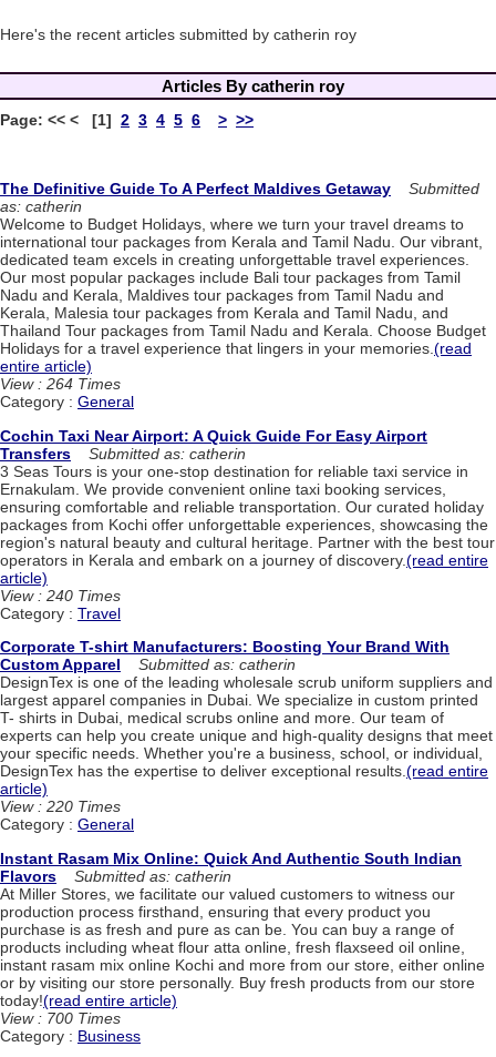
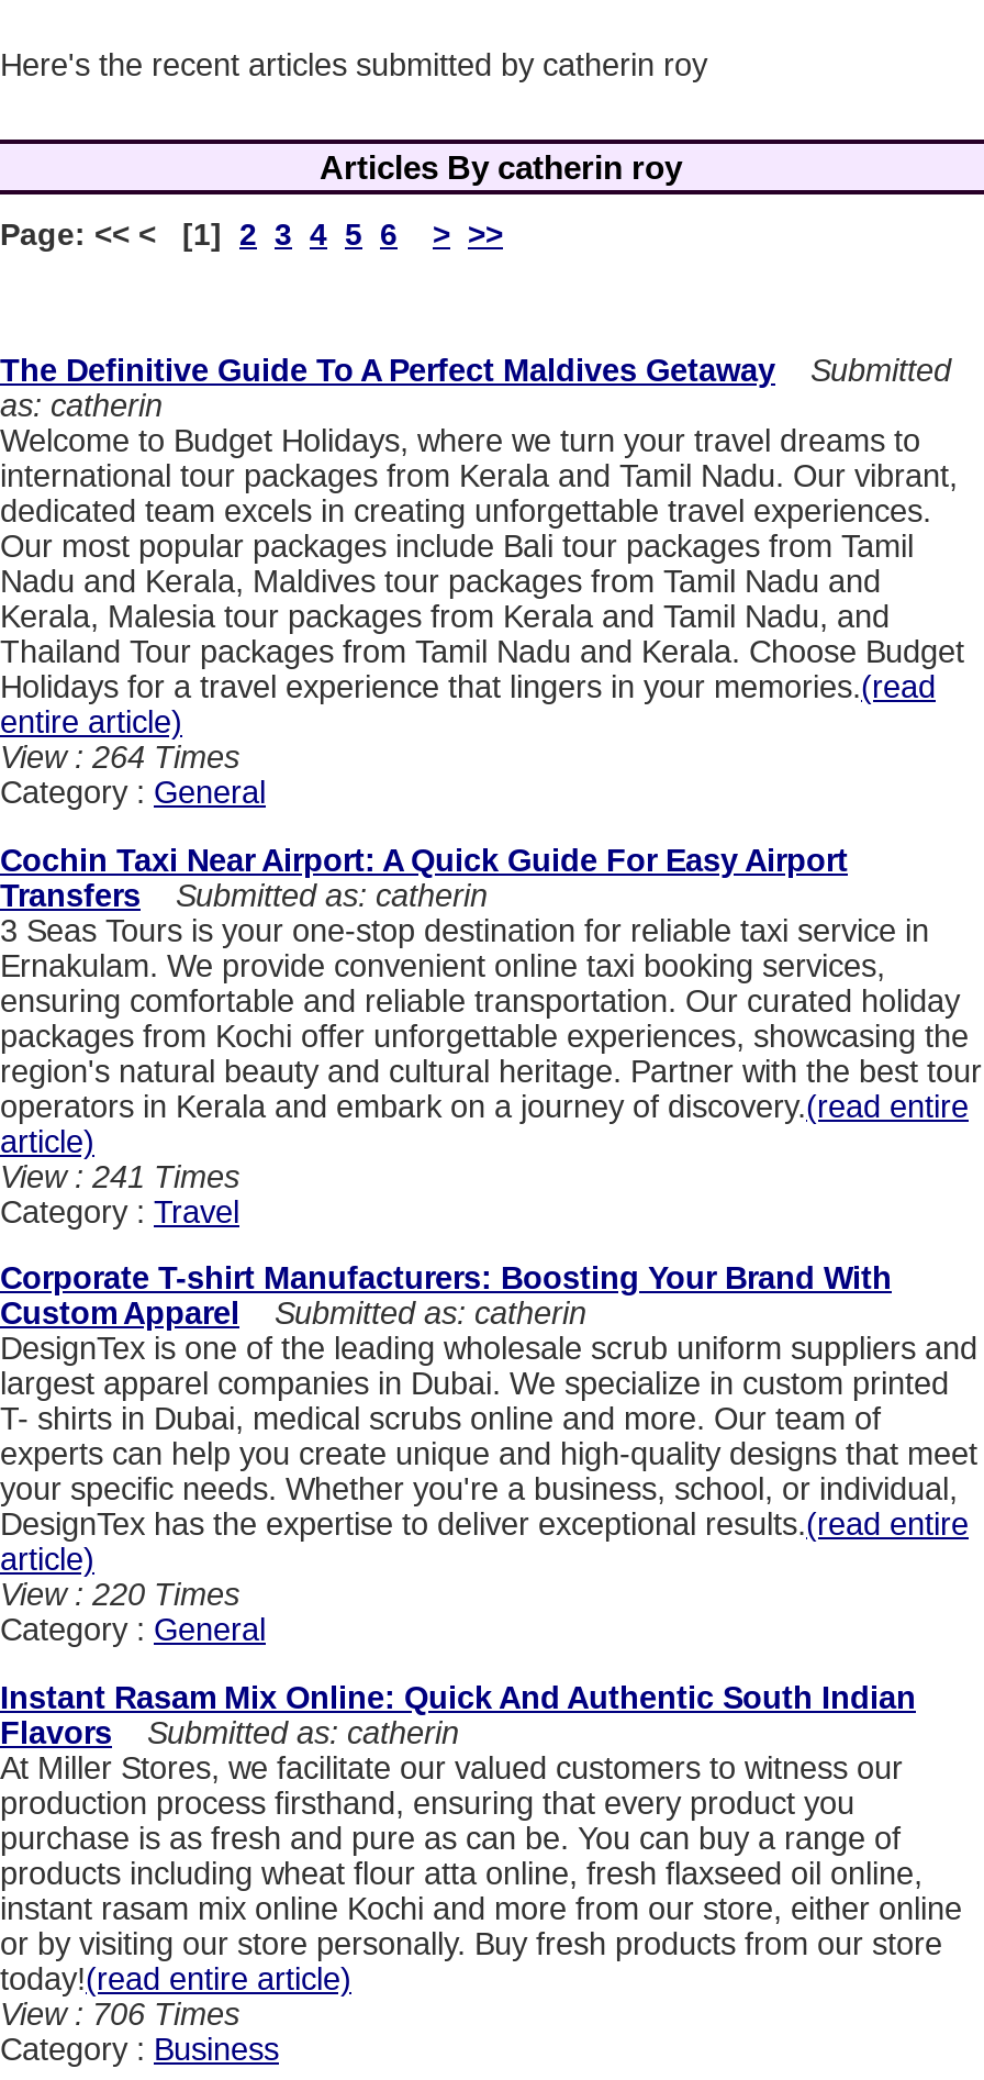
[0,587,121,604] View : 240 Times -> [0,1159,239,1194] View : 241 Times
[0,1009,121,1027] View : 700 Times -> [0,1996,239,2031] View : 706 Times

